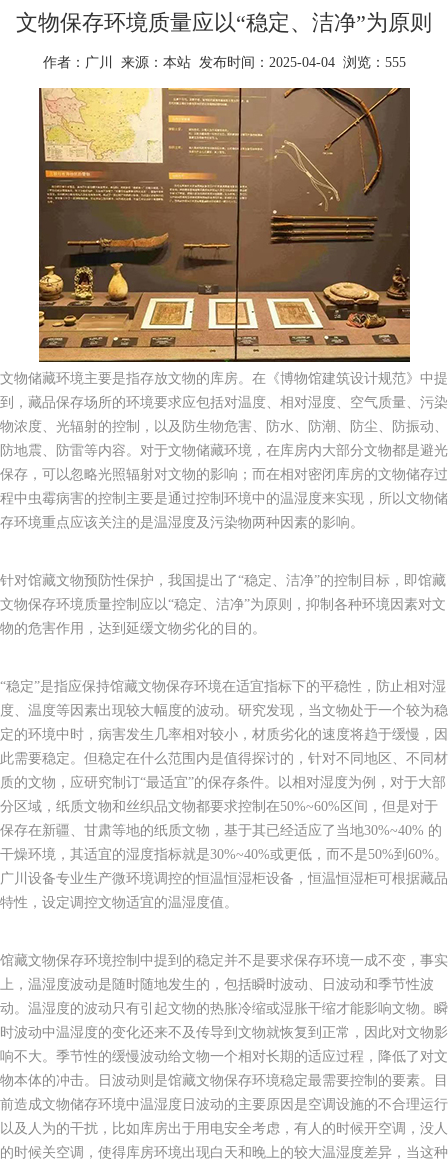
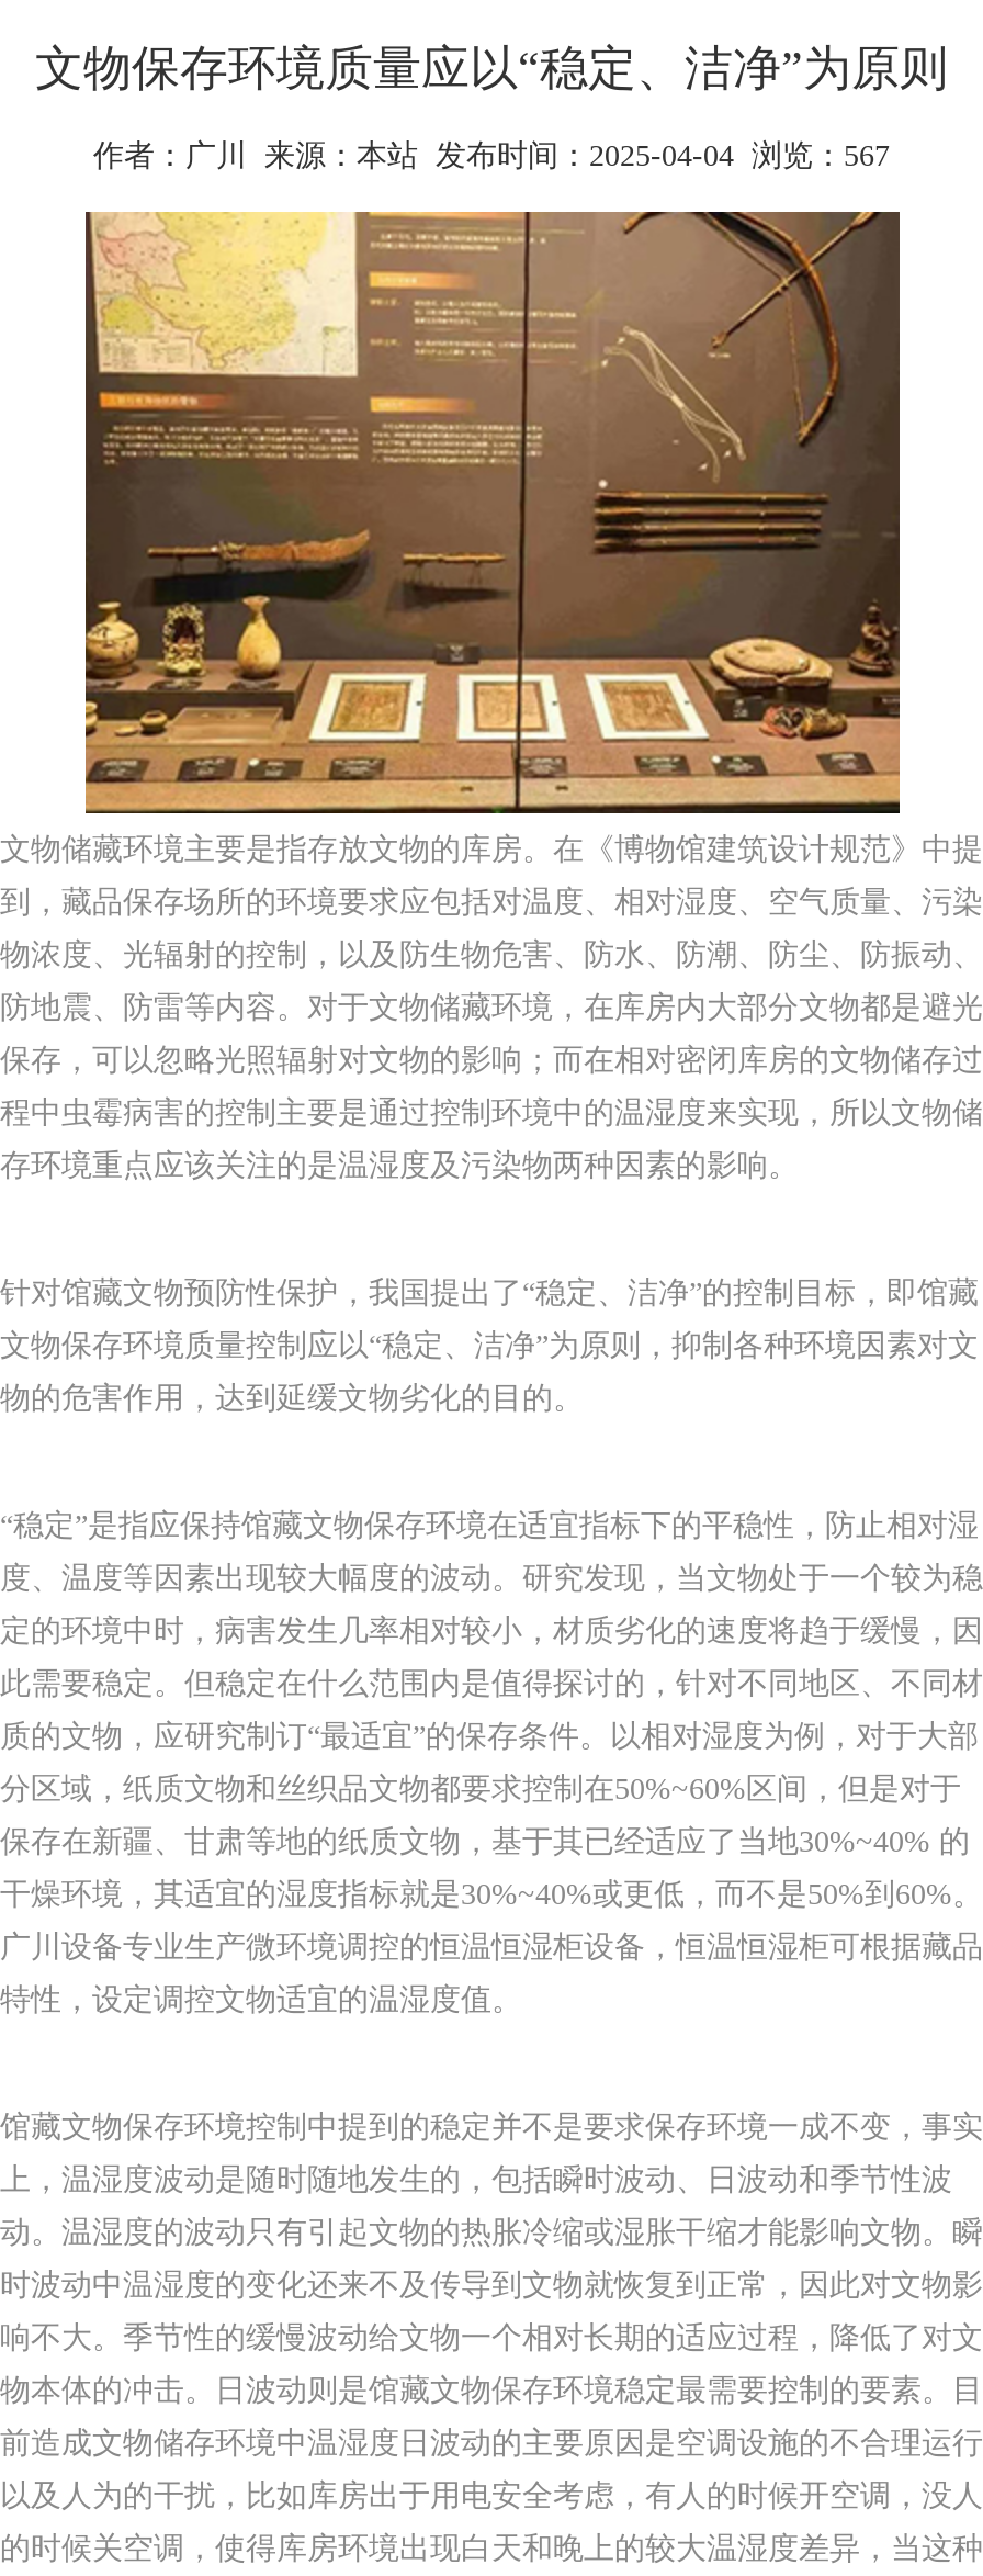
[42,55,405,70] 作者：广川 来源：本站 发布时间：2025-04-04 浏览：555 -> [93,139,890,172] 作者：广川 来源：本站 发布时间：2025-04-04 浏览：567

